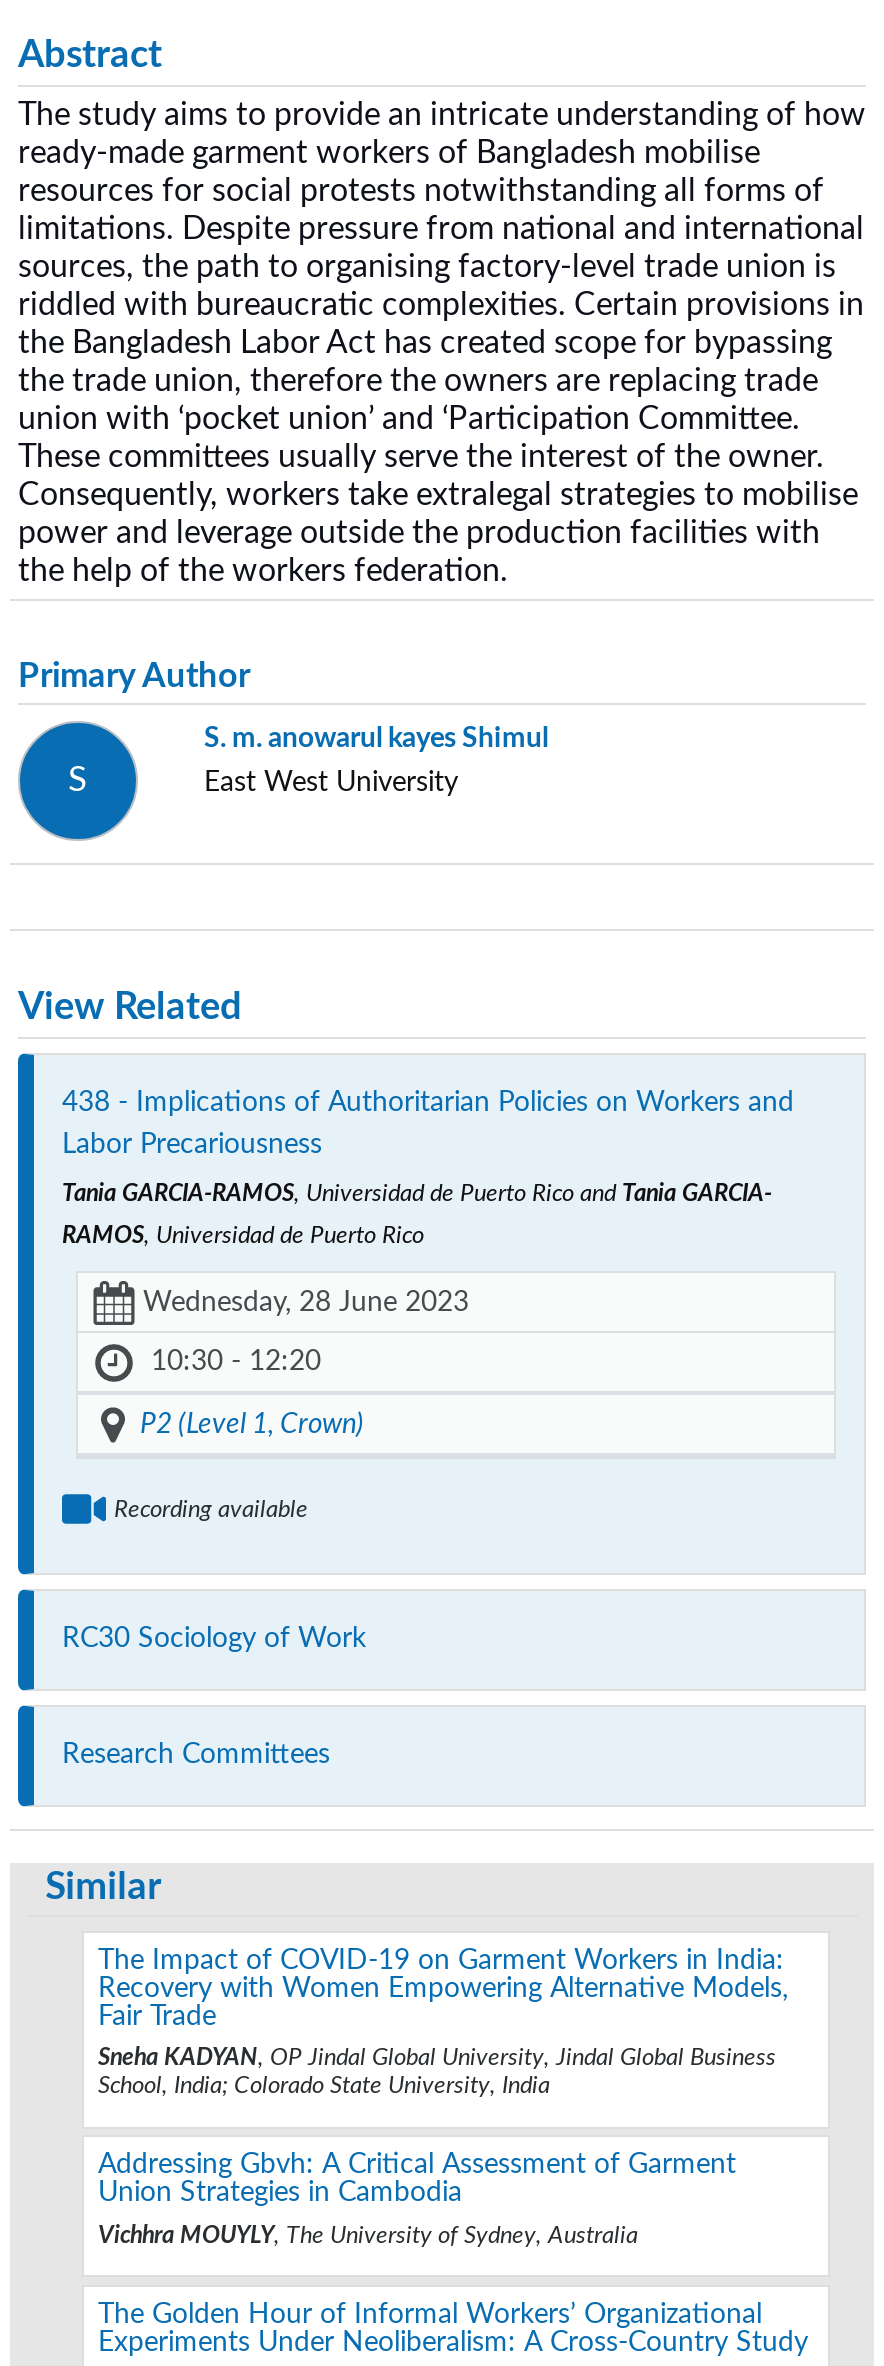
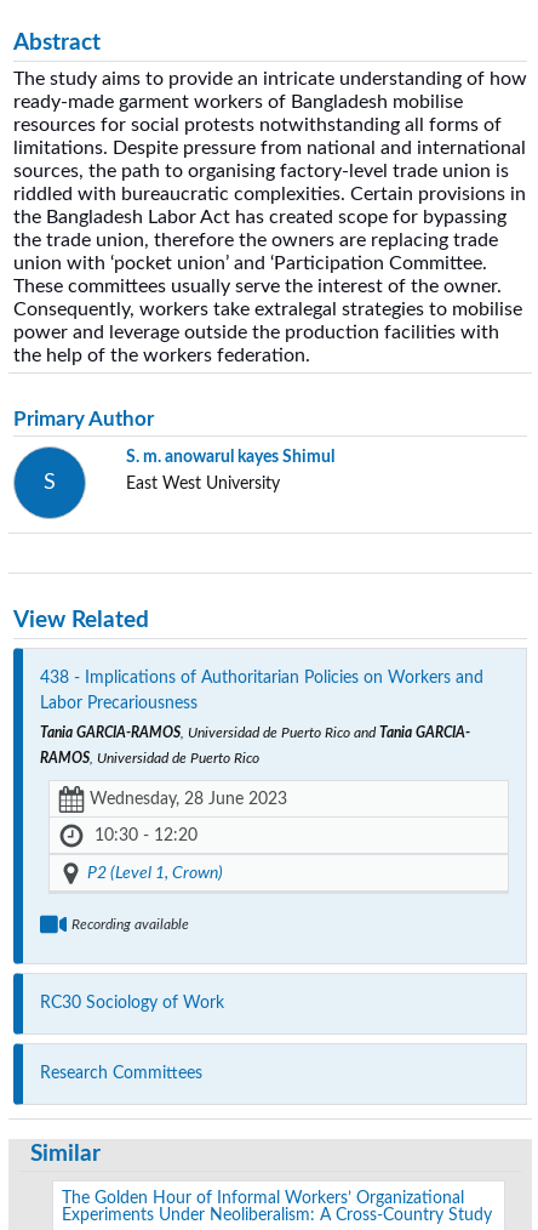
[98,1947,788,2247] The Impact of COVID-19 on Garment Workers in India: | Recovery with Women Empowering Alternative Models, | Fair Trade | Sneha KADYAN, OP Jindal Global University, Jindal Global Business | School, India; Colorado State University, India | Addressing Gbvh: A Critical Assessment of Garment | Union Strategies in Cambodia | Vichhra MOUYLY, The University of Sydney, Australia -> none

